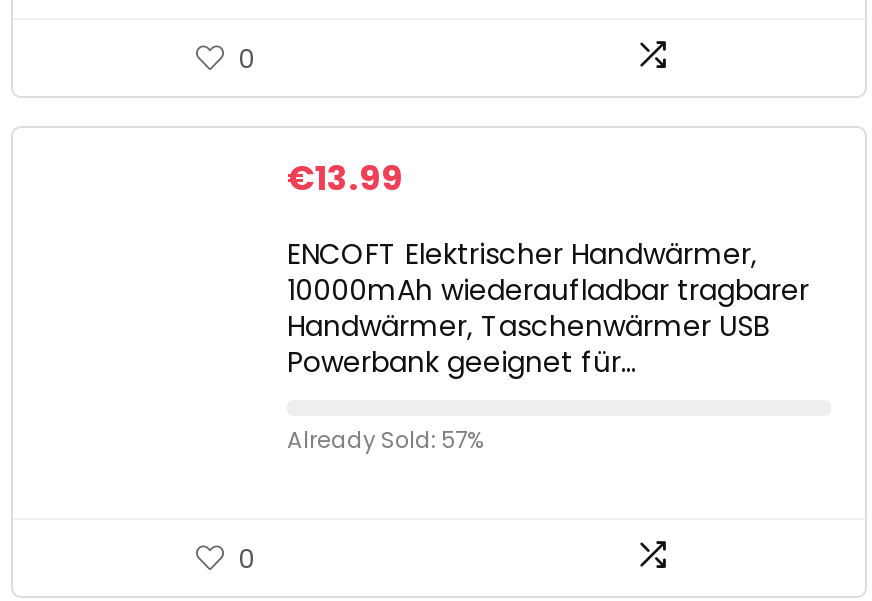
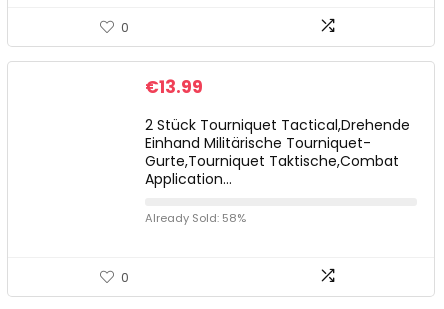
[287,234,809,382] ENCOFT Elektrischer Handwärmer, | 10000mAh wiederaufladbar tragbarer | Handwärmer, Taschenwärmer USB | Powerbank geeignet für… -> [145,115,410,189] 2 Stück Tourniquet Tactical,Drehende | Einhand Militärische Tourniquet- | Gurte,Tourniquet Taktische,Combat | Application…
[287,424,485,456] Already Sold: 57% -> [145,210,246,226] Already Sold: 58%

